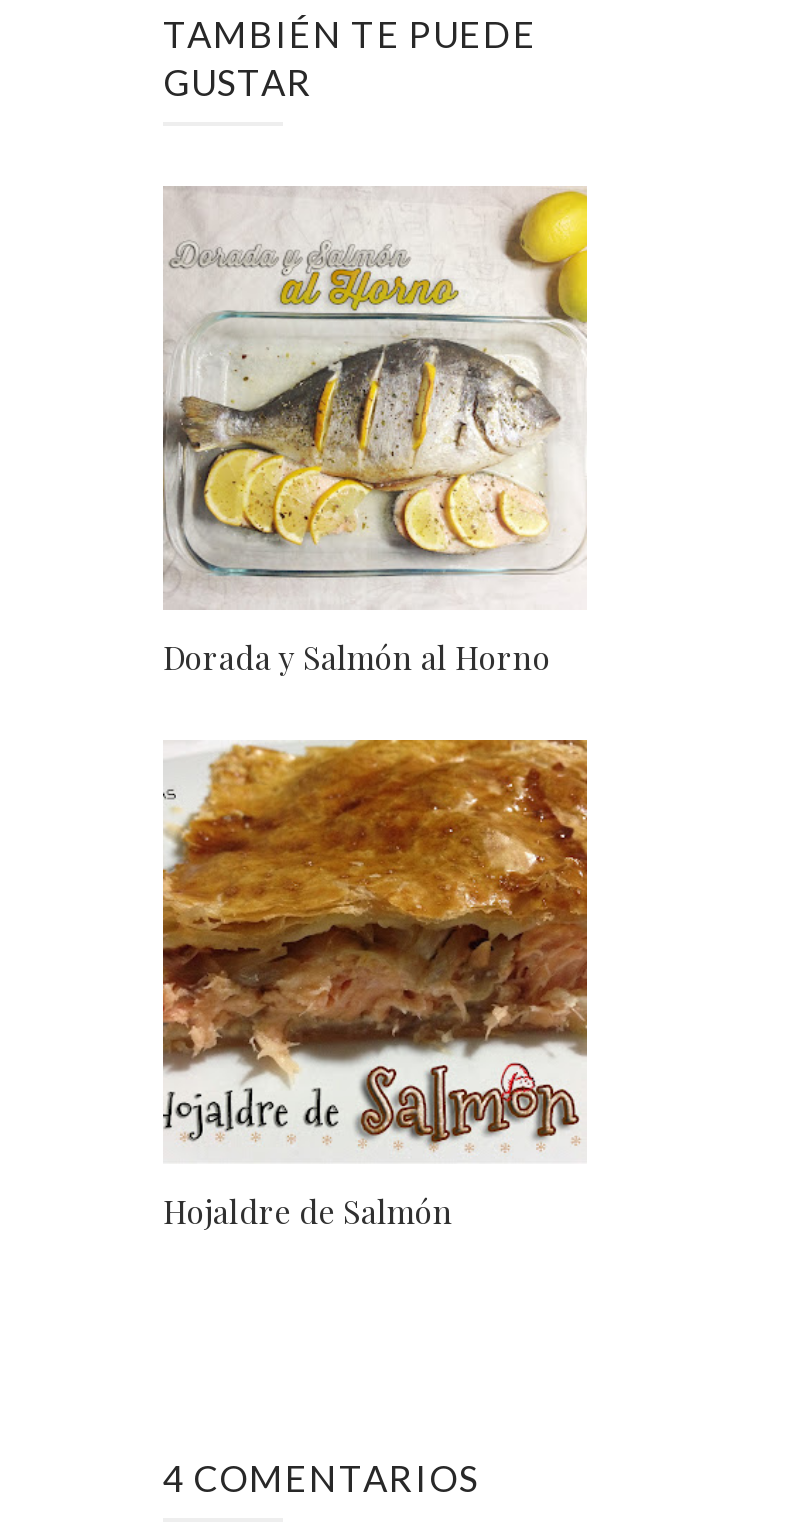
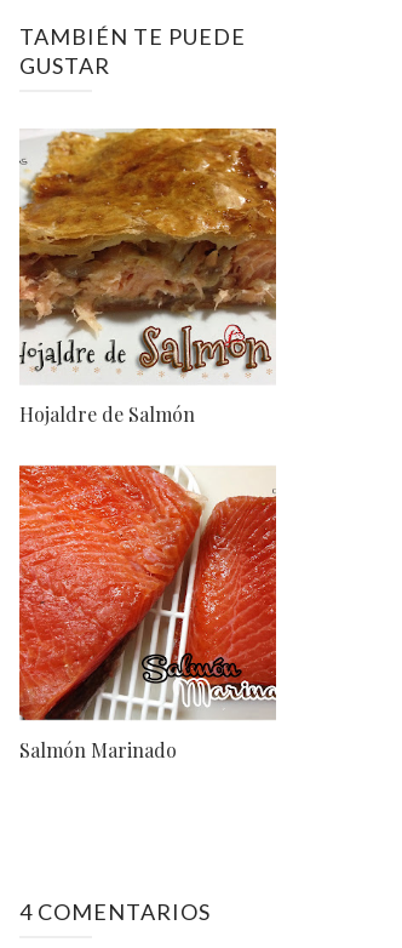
[161,186,589,677] [image] | Dorada y Salmón al Horno -> none
moved [159,736,591,1231] -> [17,126,278,426]: [image] | Hojaldre de Salmón
none -> [18,464,277,762] [image] | Salmón Marinado

